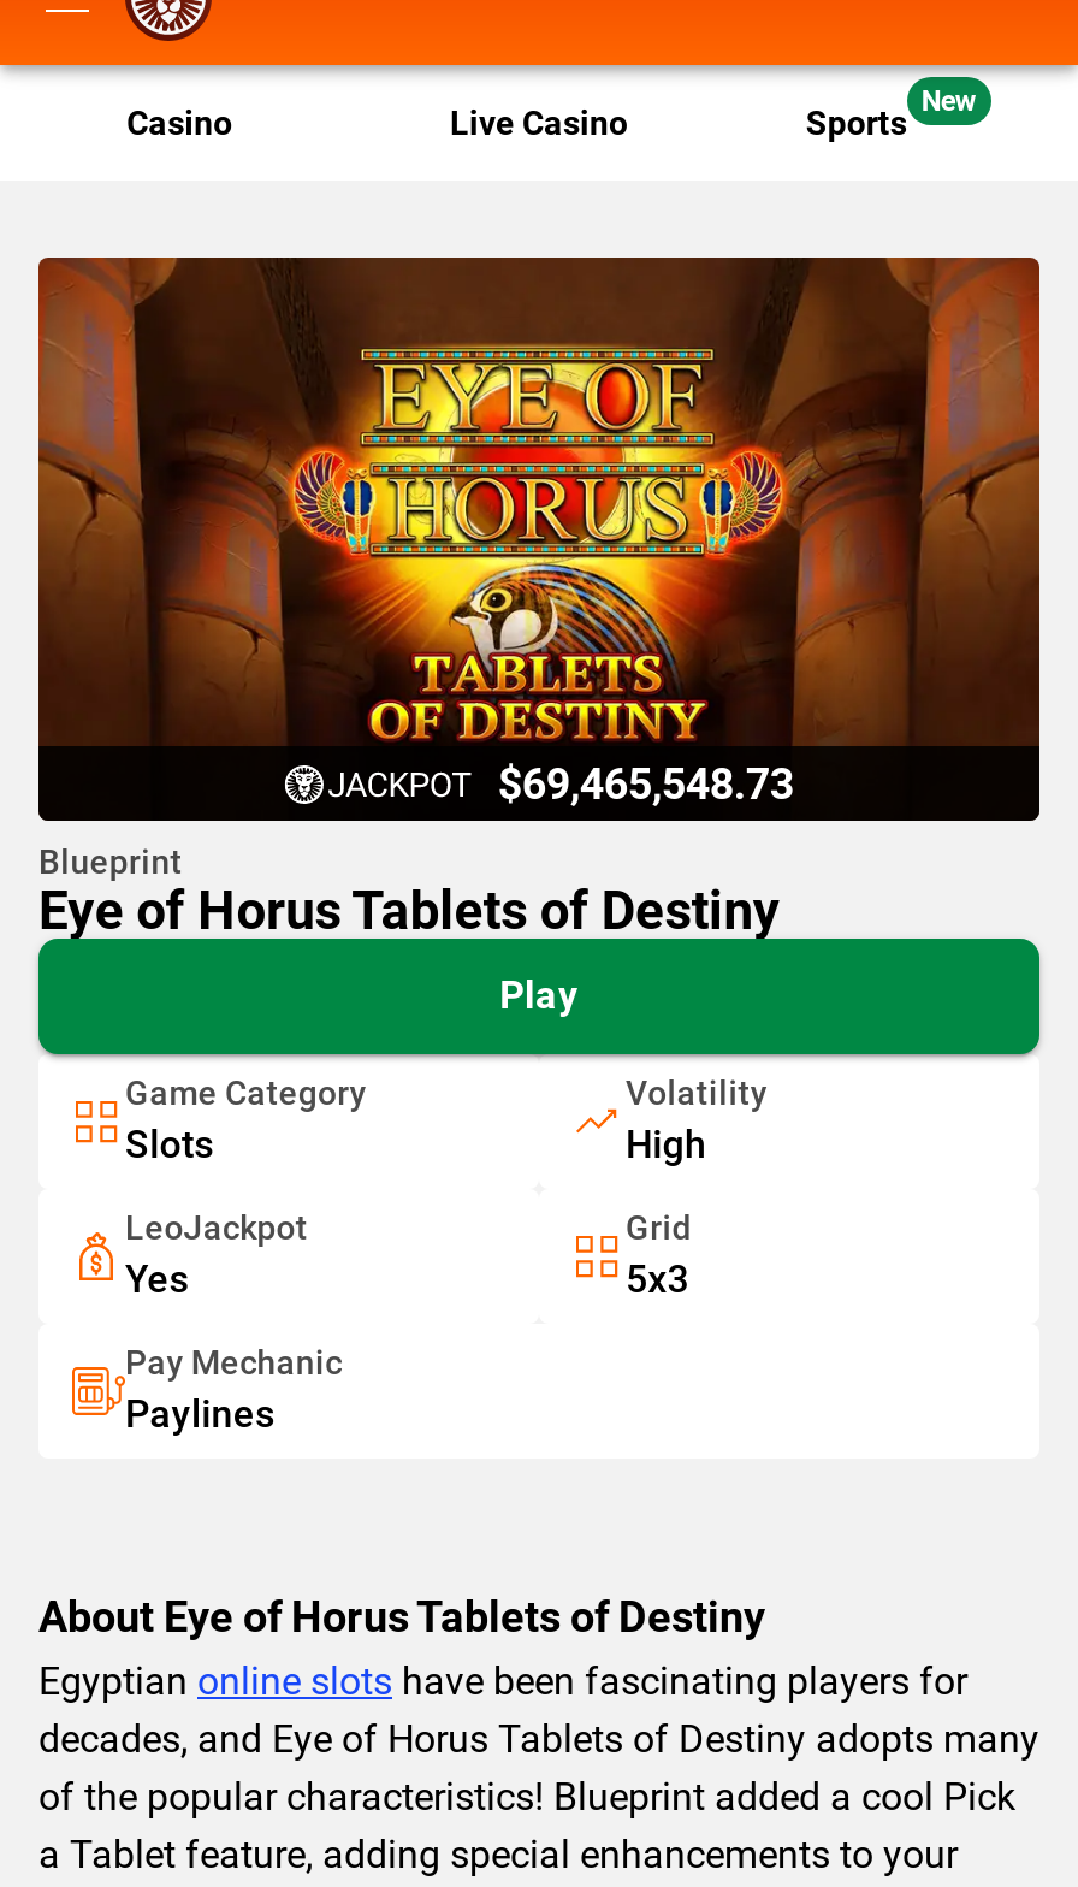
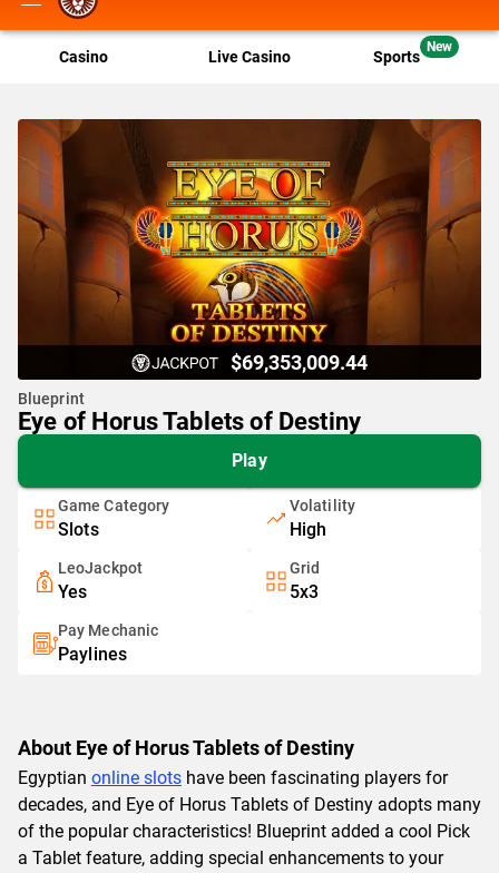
[498,758,794,809] $69,465,548.73 -> [230,351,367,374] $69,353,009.44

